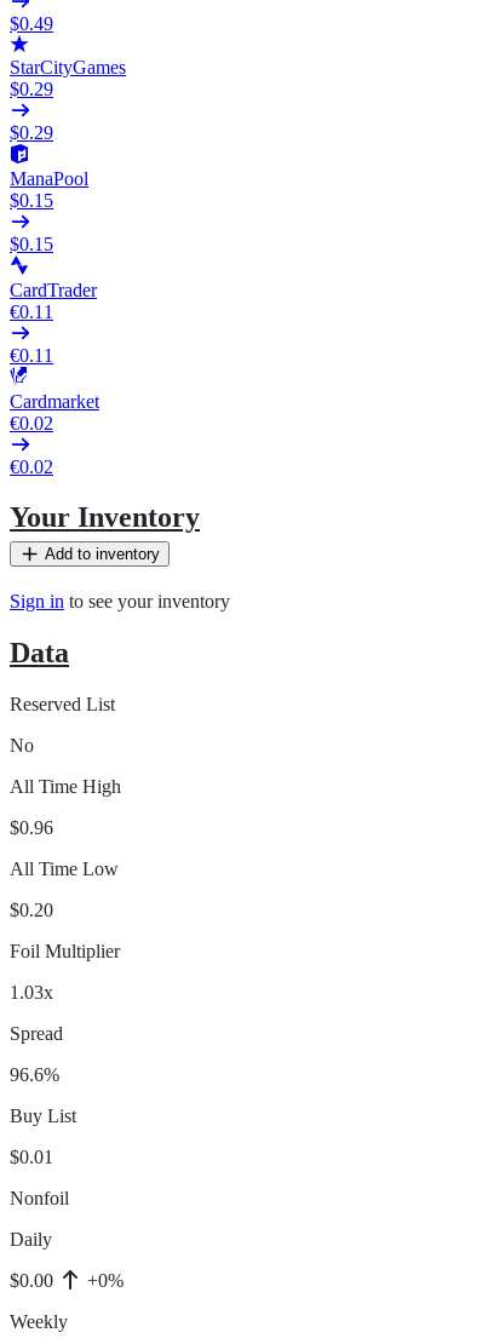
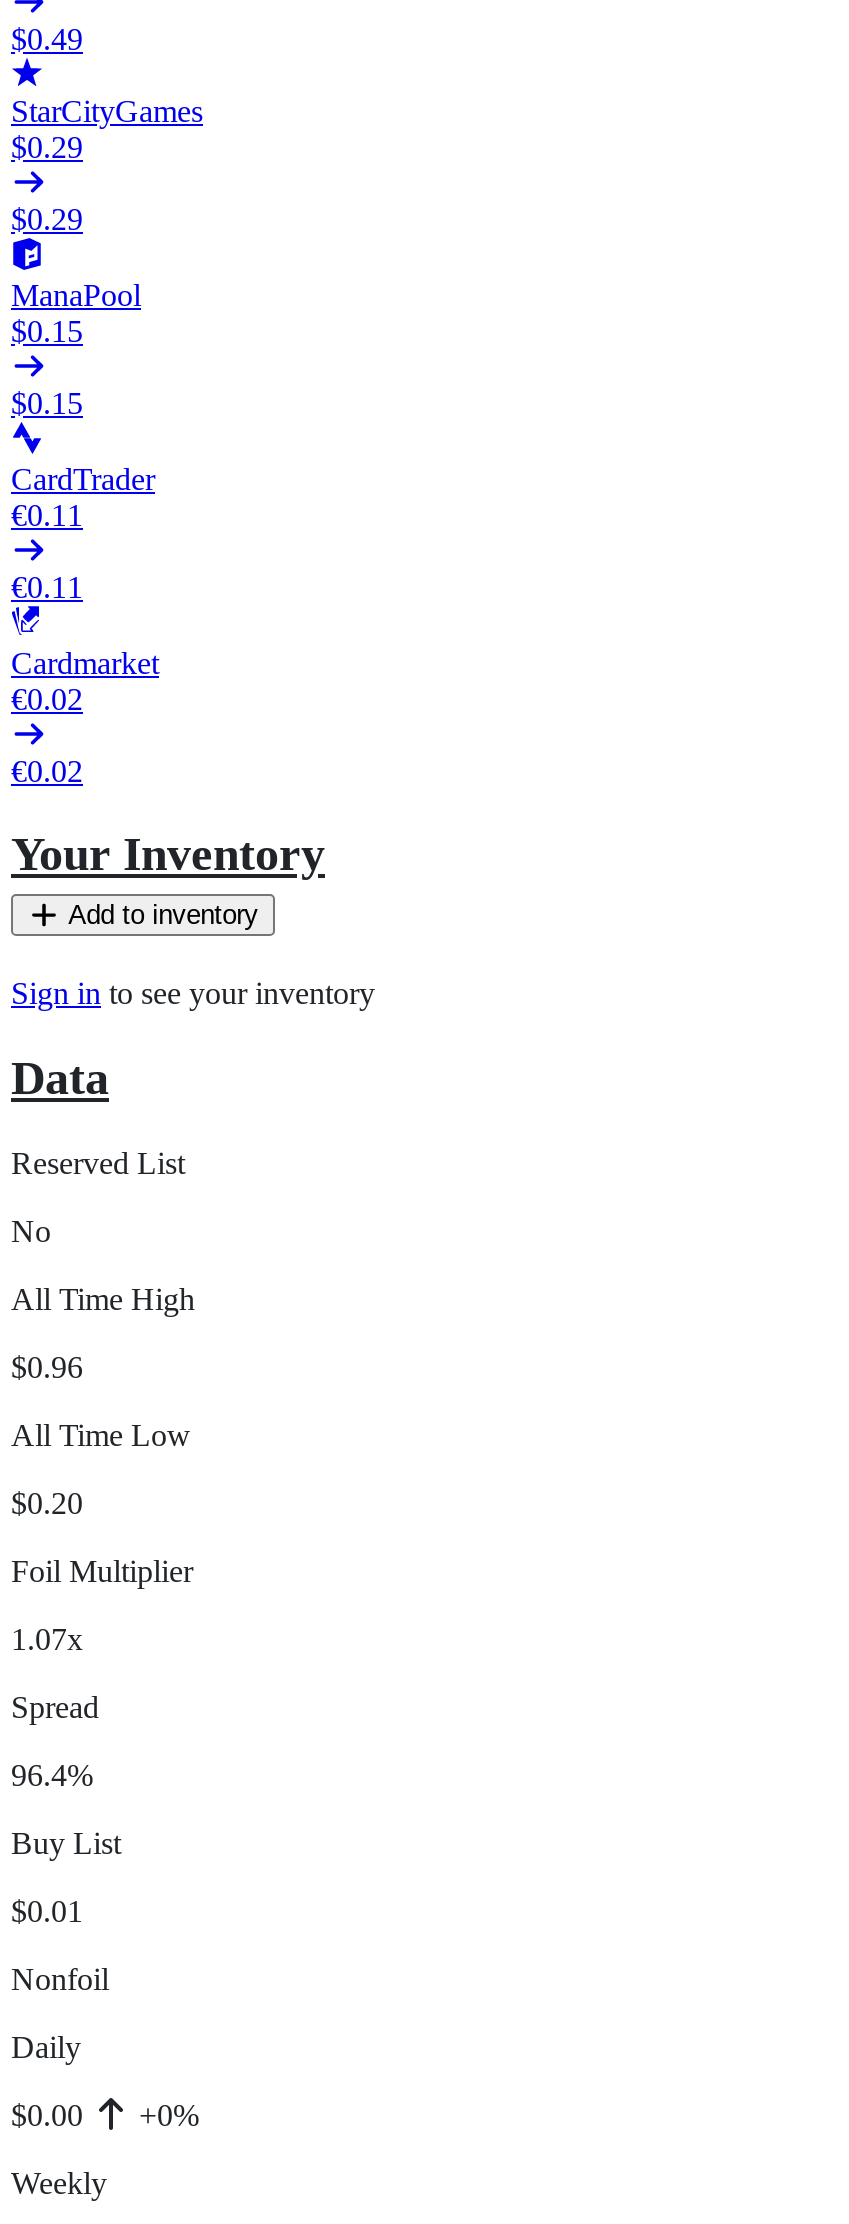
[10,982,53,1003] 1.03x -> [11,1622,83,1656] 1.07x
[10,1064,59,1085] 96.6% -> [11,1758,93,1792] 96.4%

